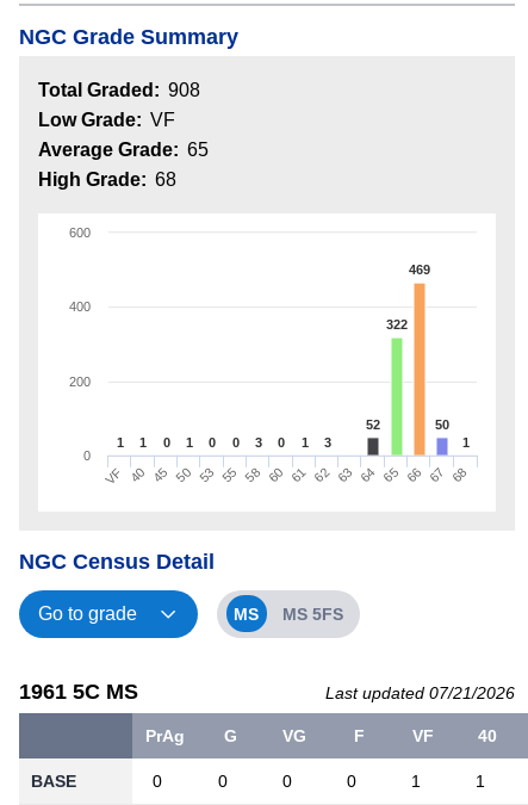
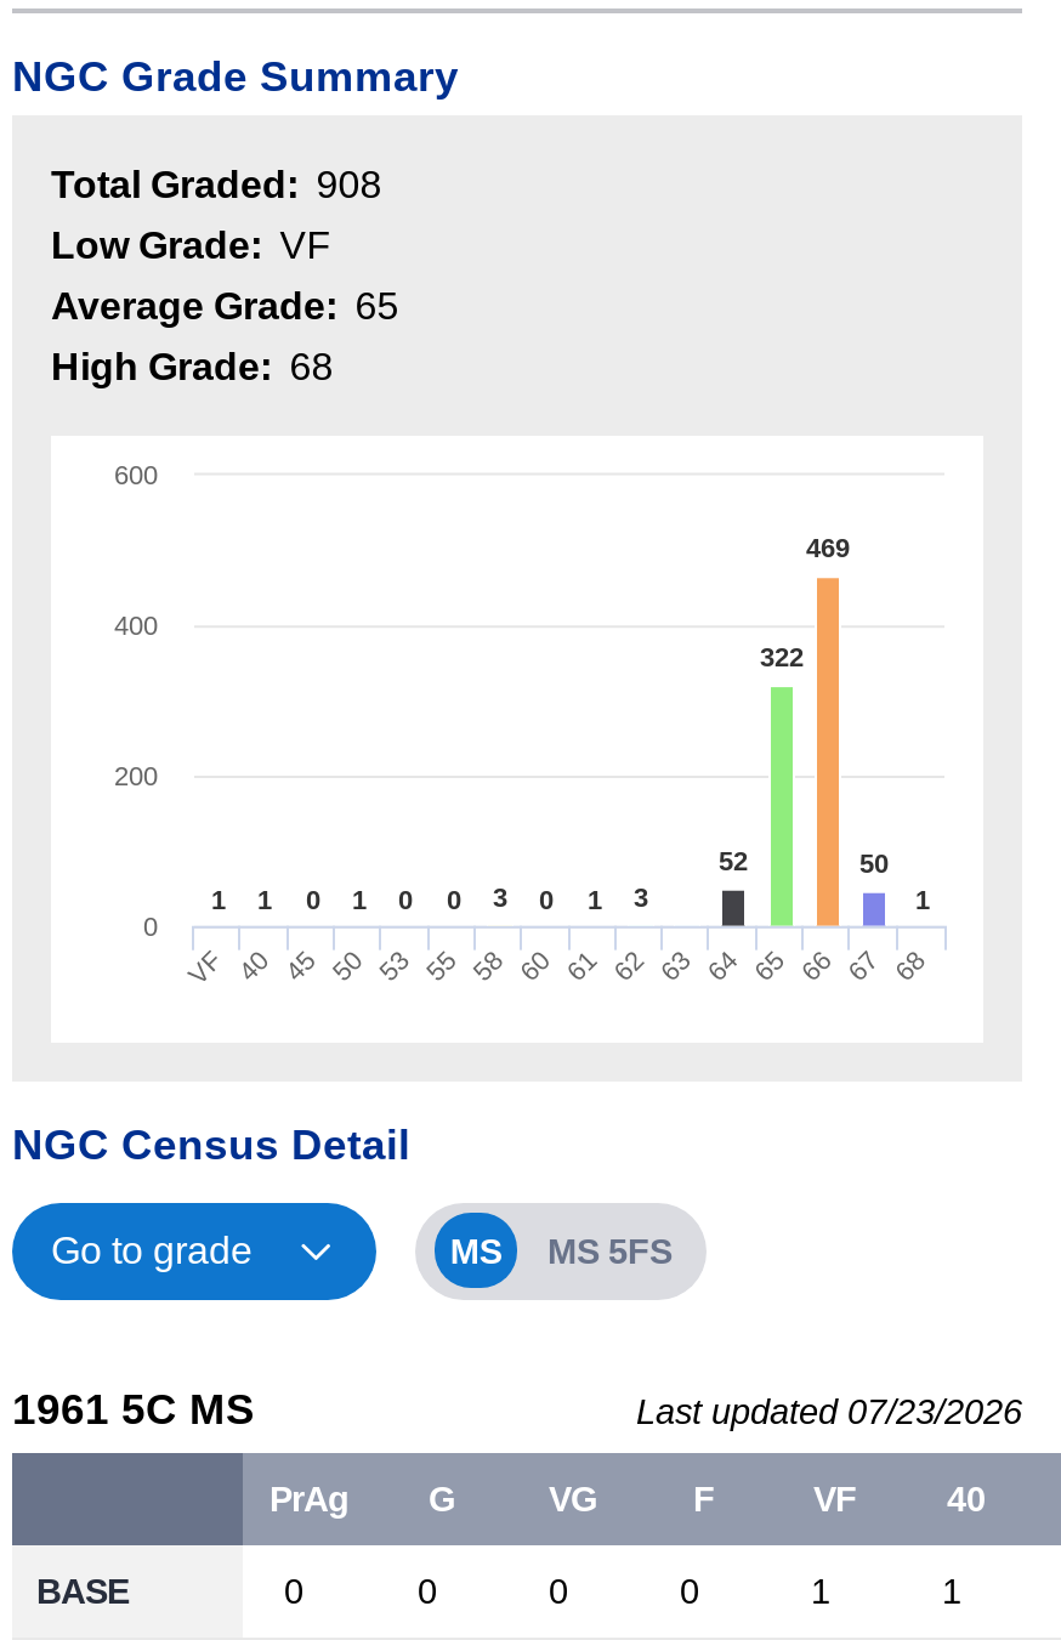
[325,684,515,703] Last updated 07/21/2026 -> [636,1393,1022,1432] Last updated 07/23/2026

